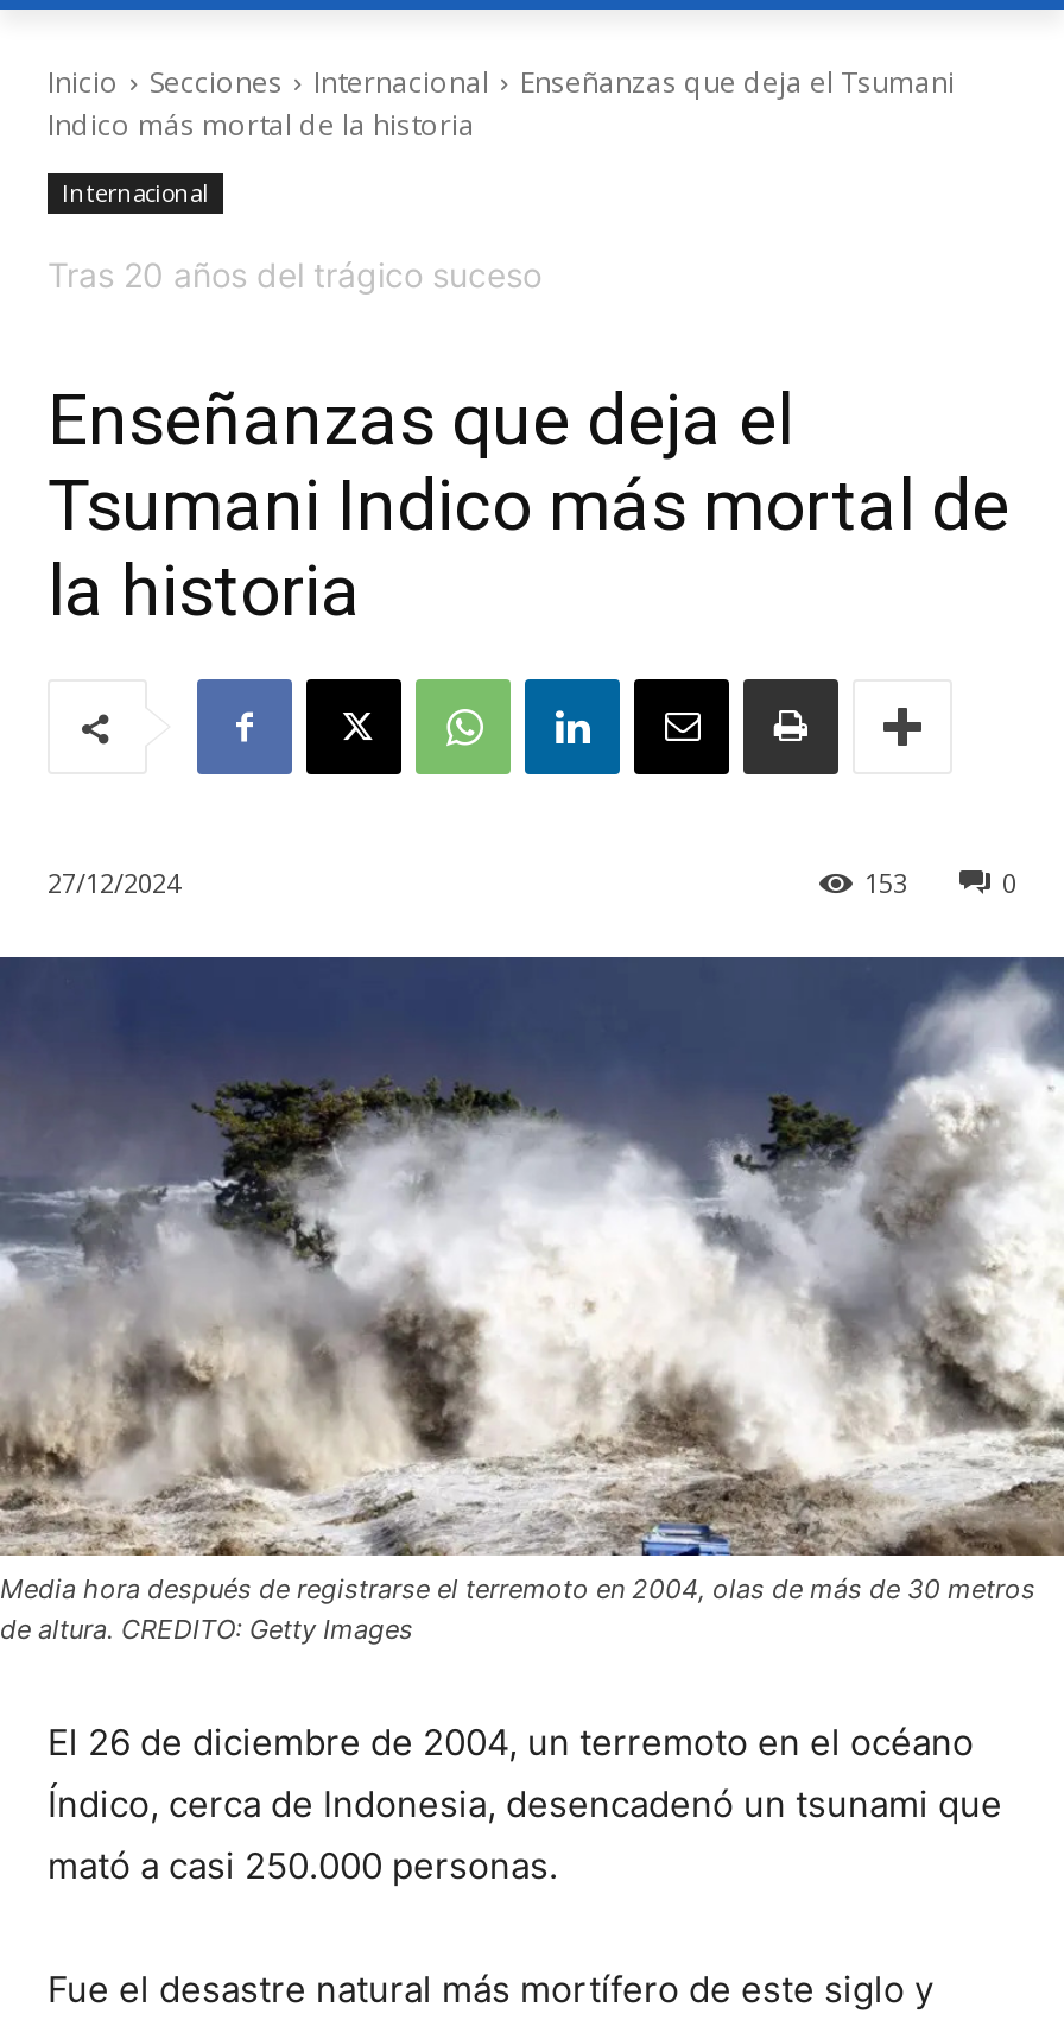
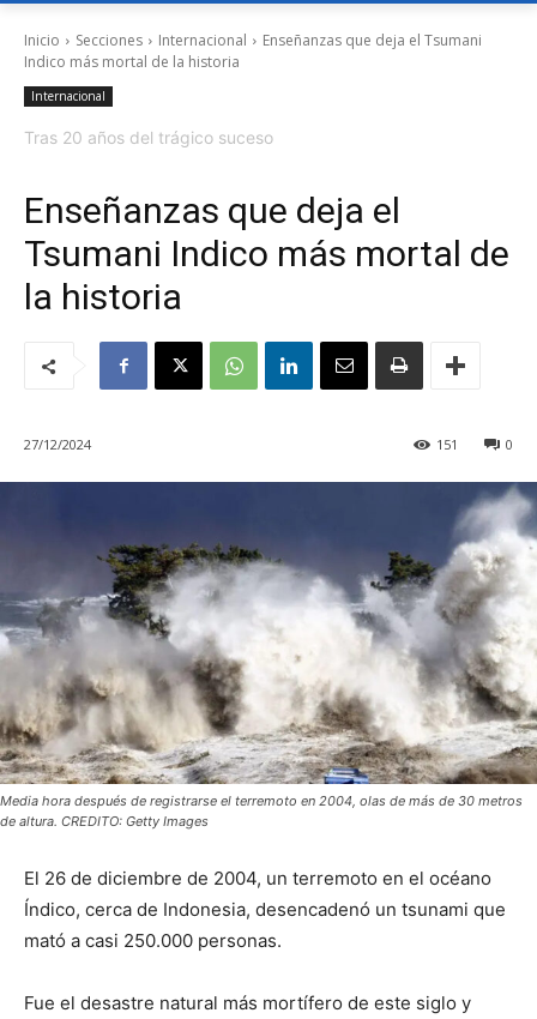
[864,865,907,900] 153 -> [436,435,458,453] 151

